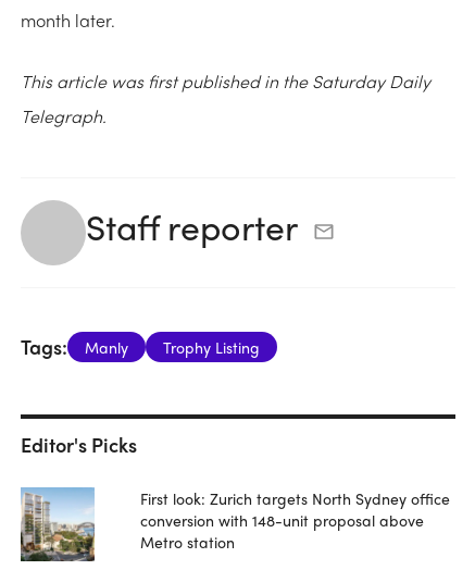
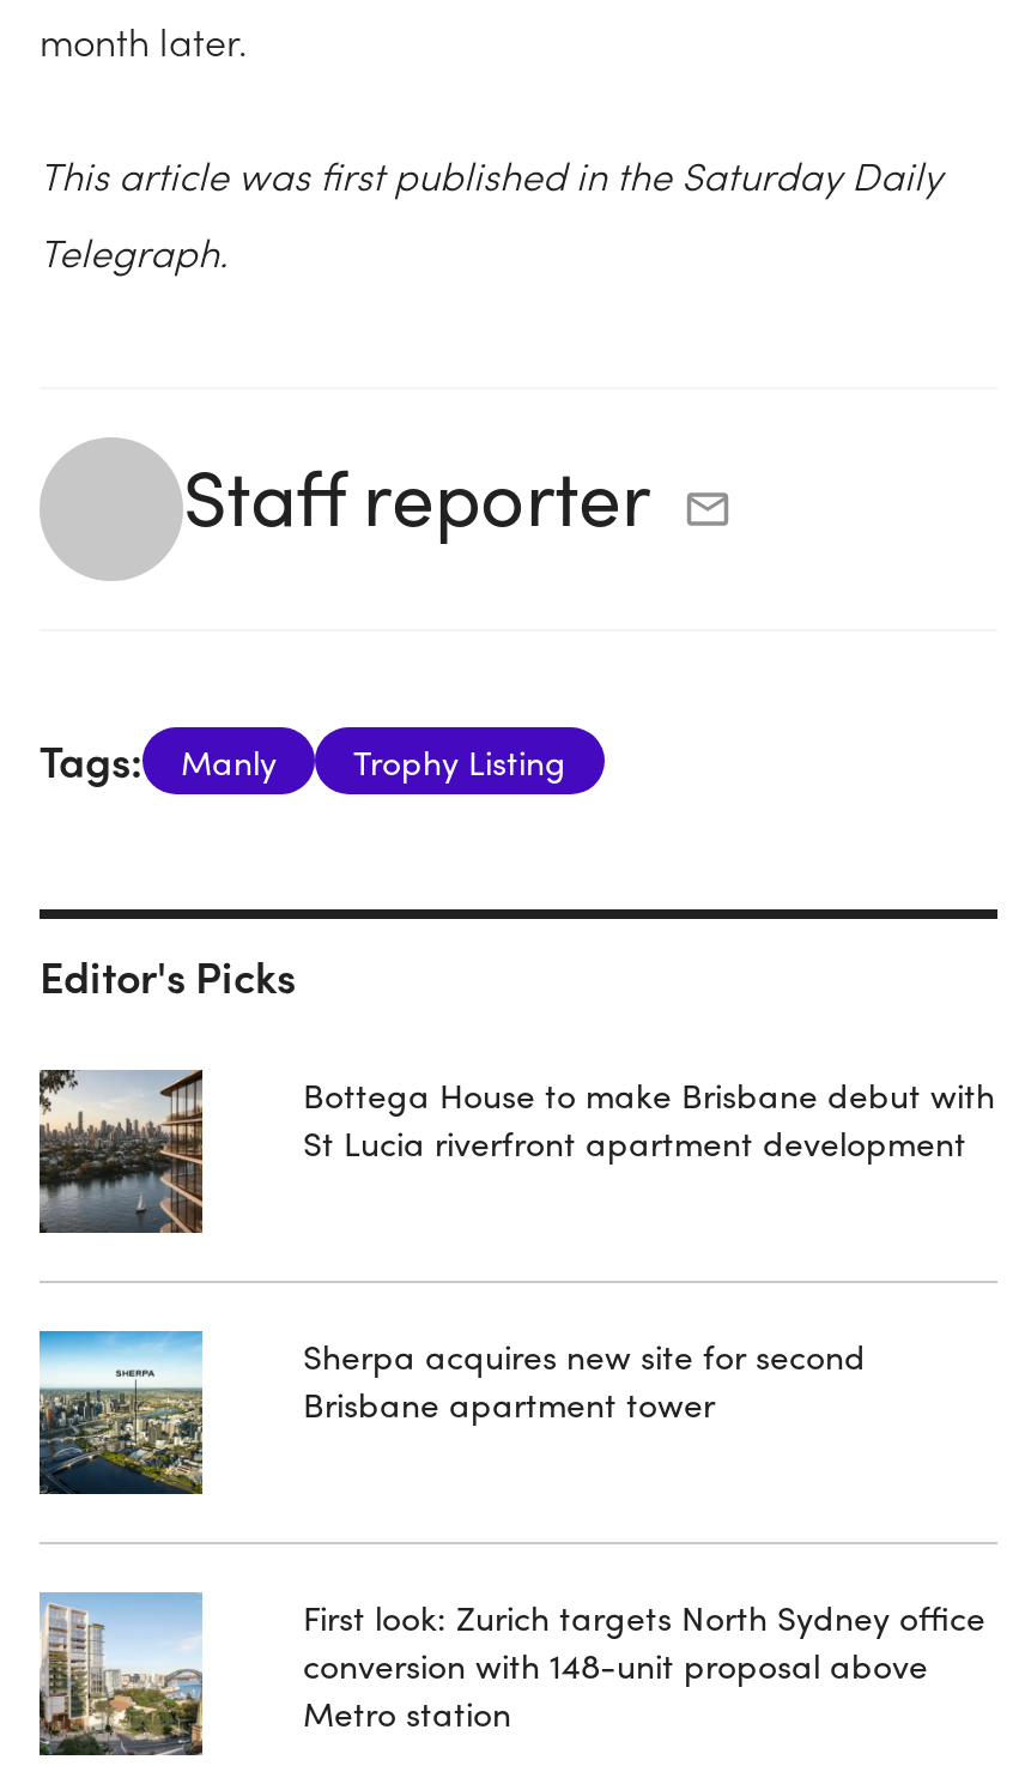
none -> [37,1068,205,1233] [image]
none -> [37,1329,205,1496] [image]
none -> [303,1070,995,1166] Bottega House to make Brisbane debut with | St Lucia riverfront apartment development
none -> [303,1331,866,1427] Sherpa acquires new site for second | Brisbane apartment tower

